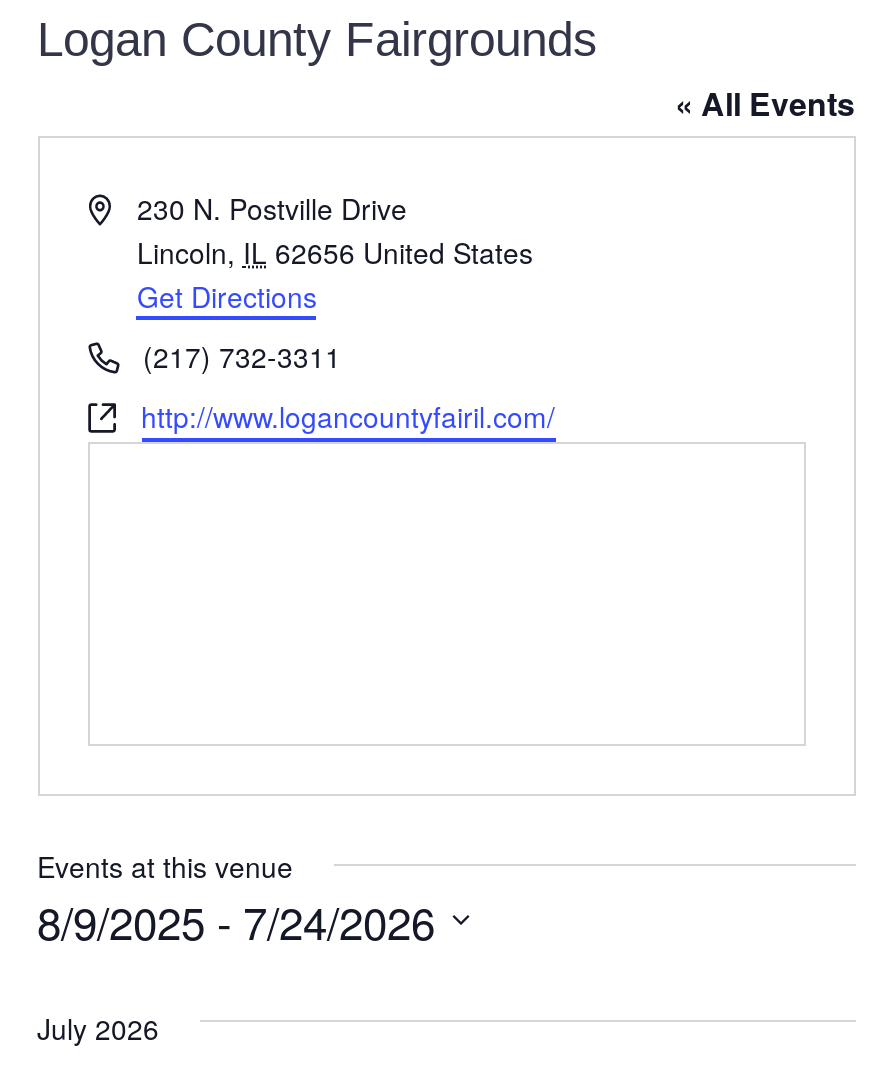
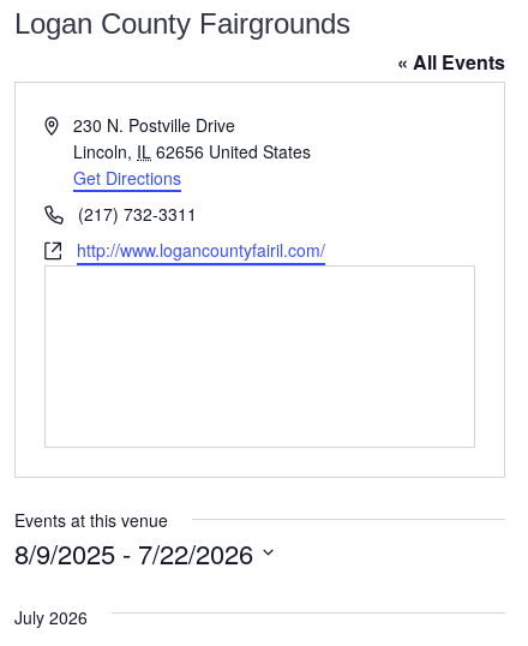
[37,889,435,951] 8/9/2025 - 7/24/2026 -> [14,534,253,571] 8/9/2025 - 7/22/2026

